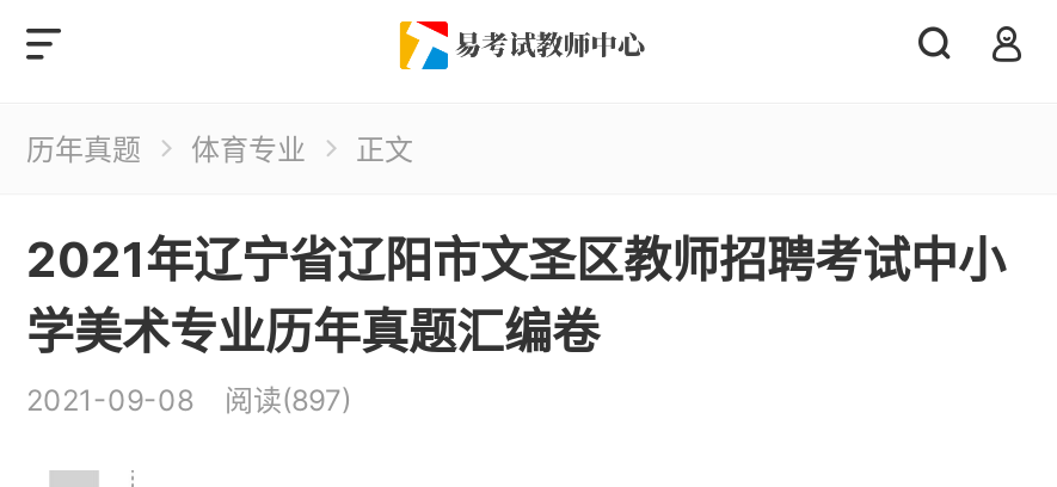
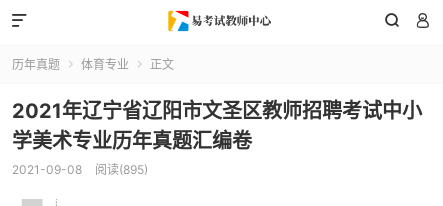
[26,382,351,418] 2021-09-08 阅读(897) -> [12,162,148,177] 2021-09-08 阅读(895)

